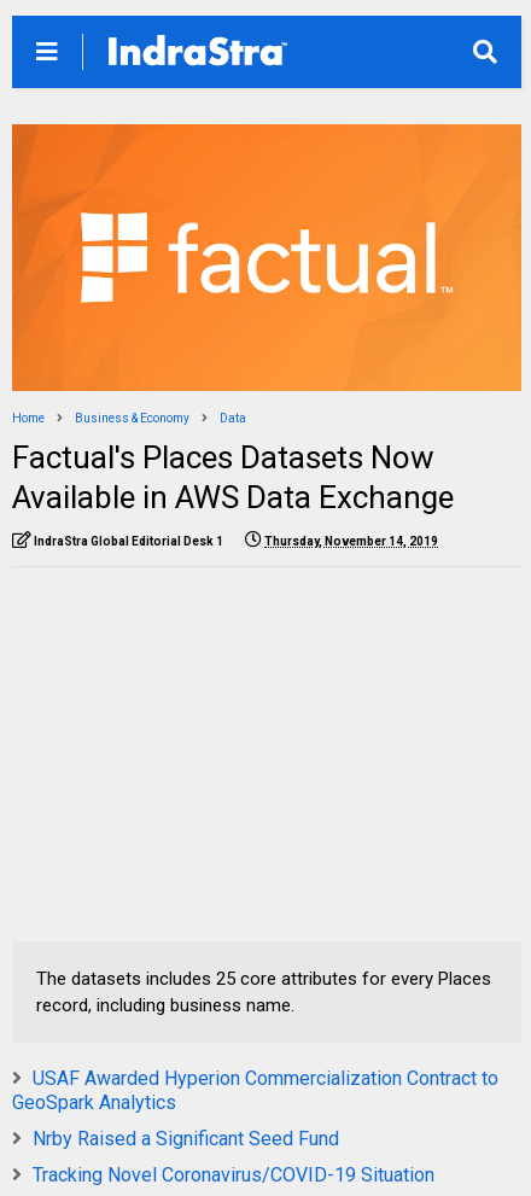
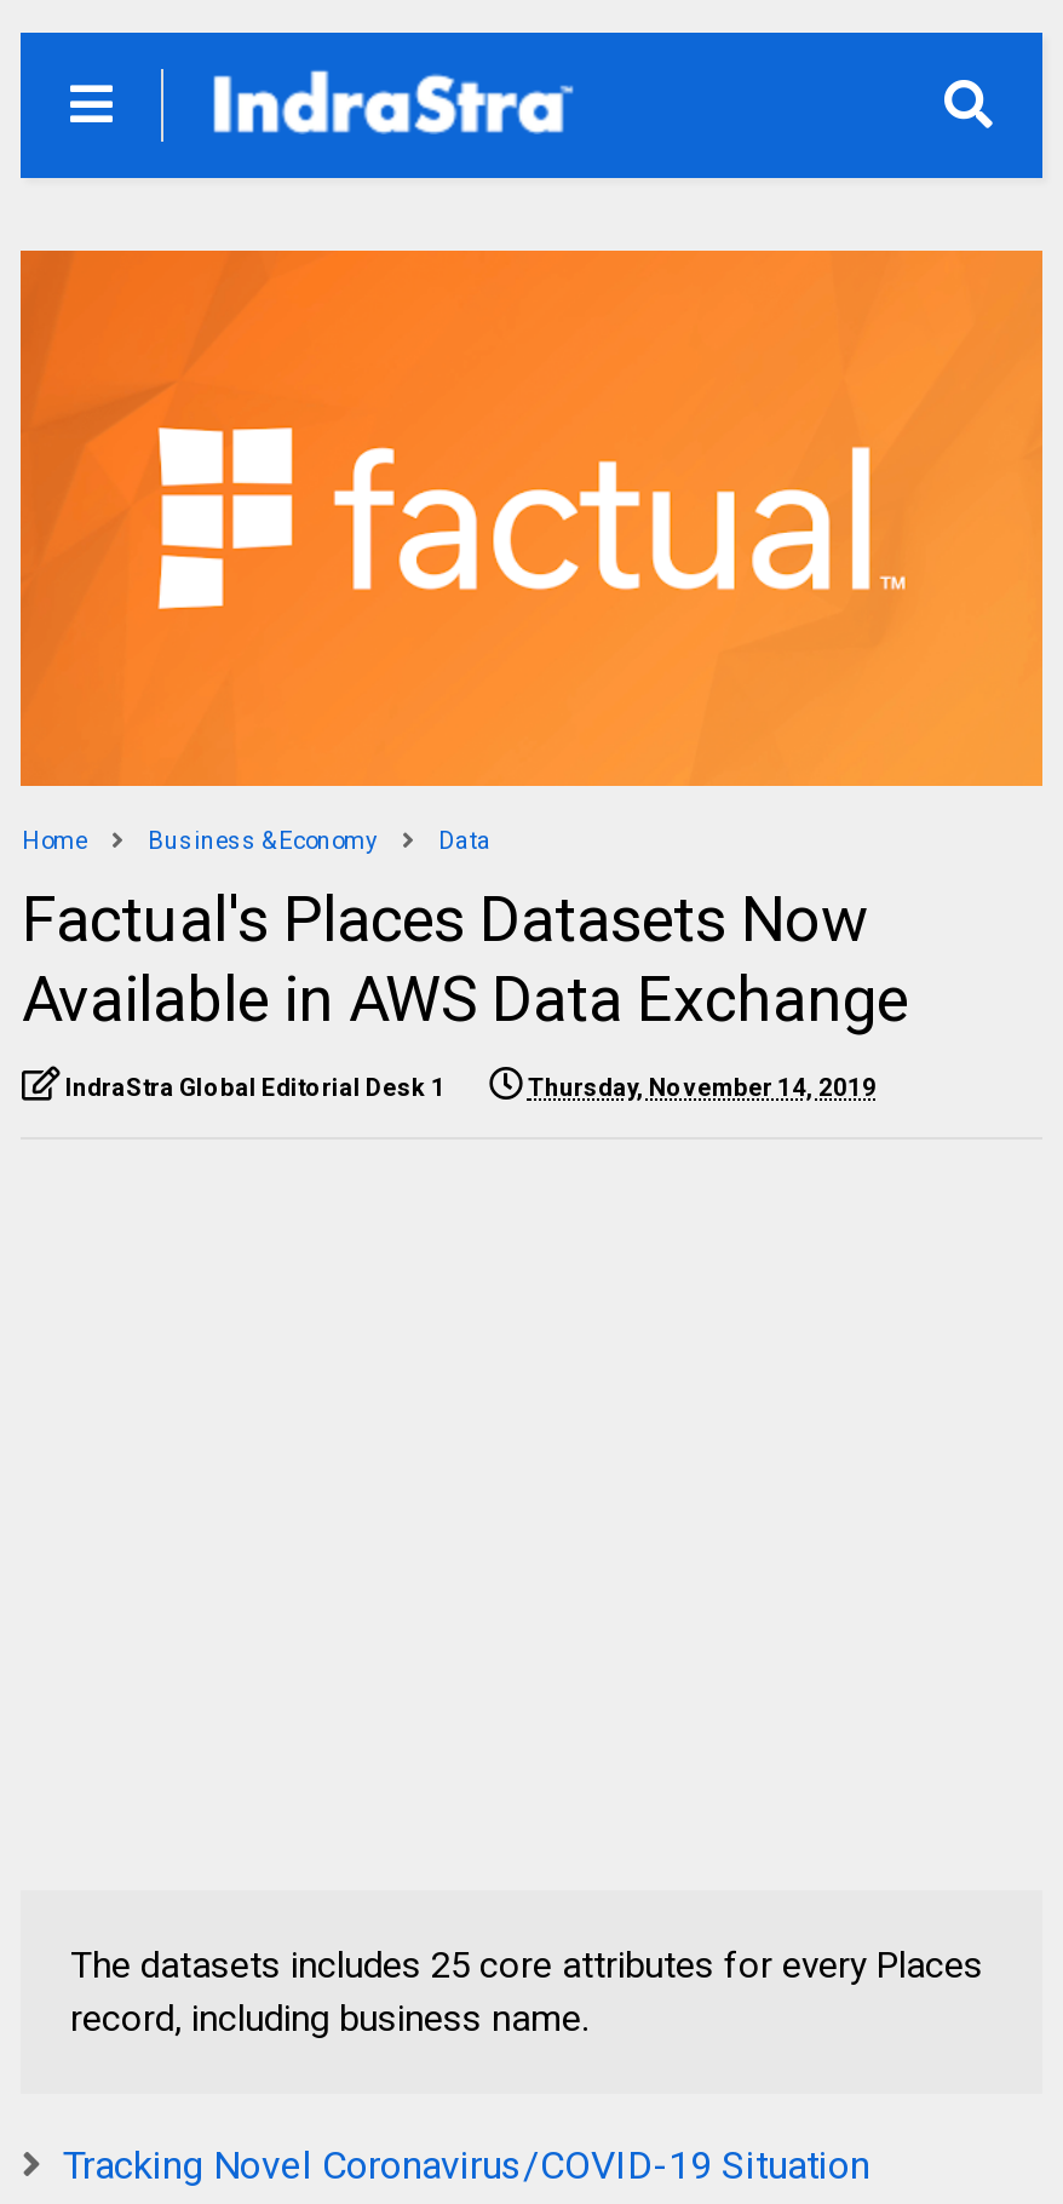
[13,1067,499,1150] USAF Awarded Hyperion Commercialization Contract to | GeoSpark Analytics | Nrby Raised a Significant Seed Fund -> none

